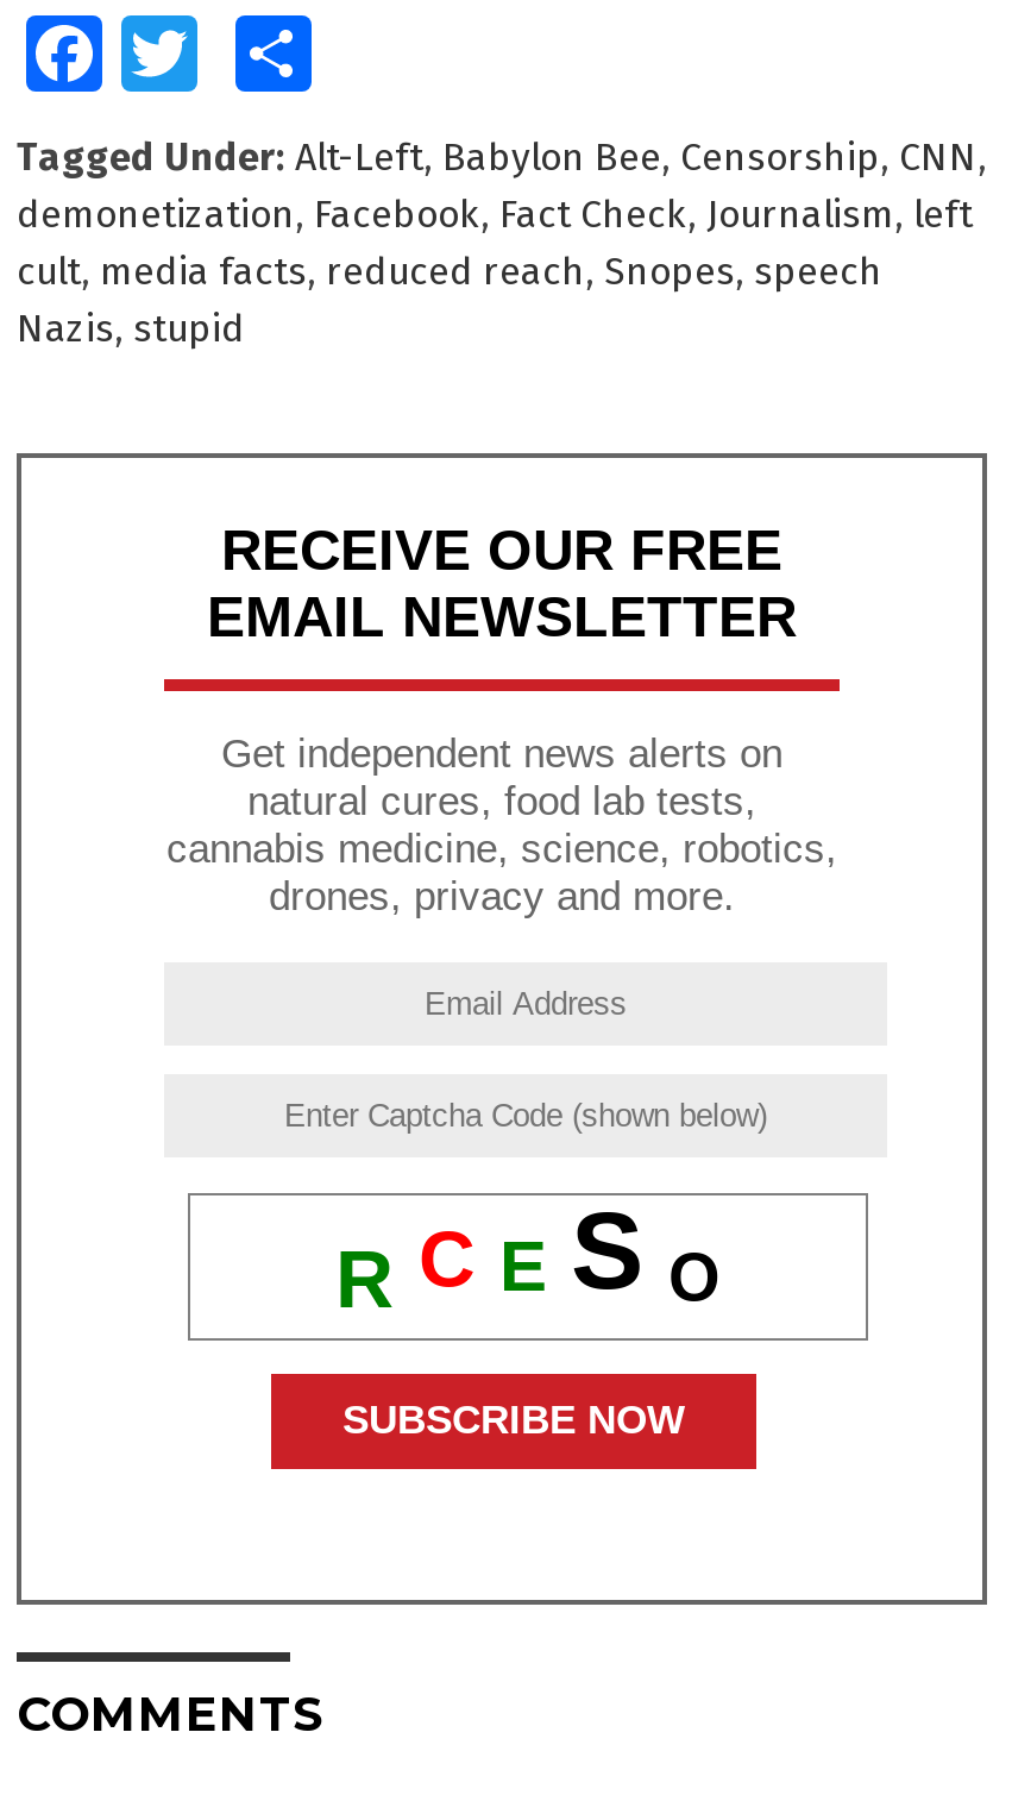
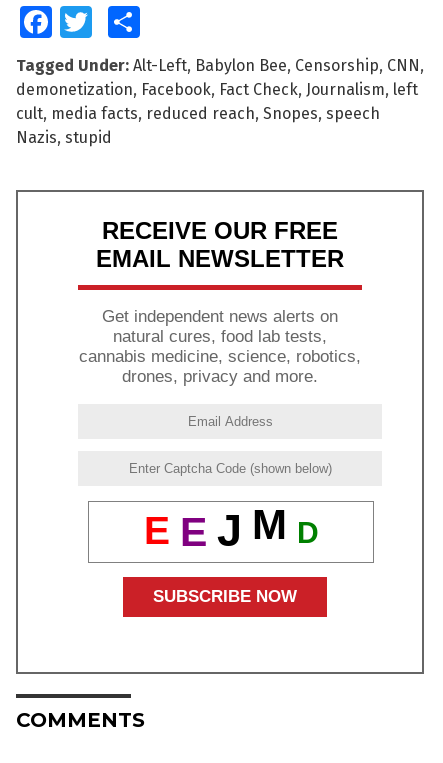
[335,1187,721,1323] R C E S O -> [143,500,318,555] E E J M D

